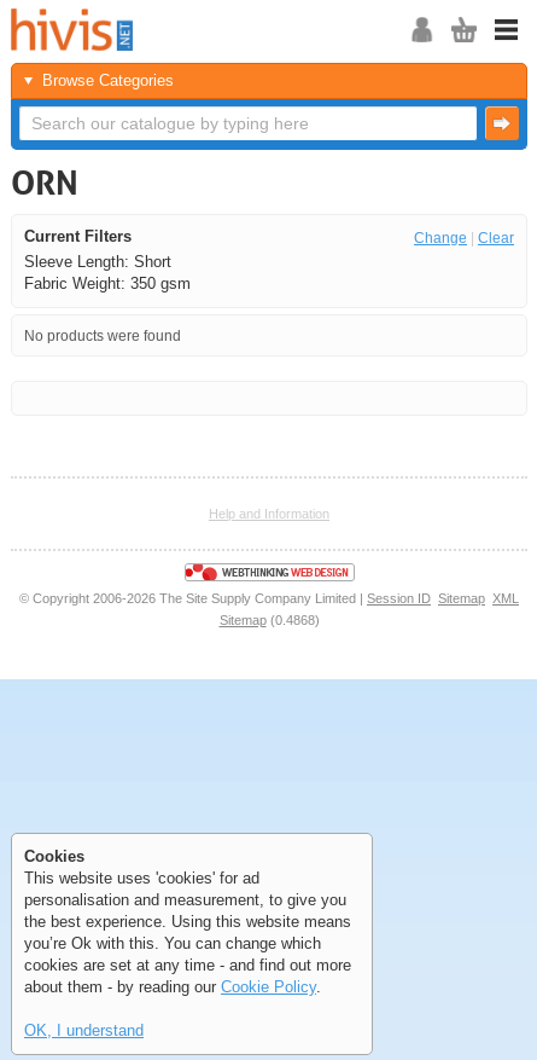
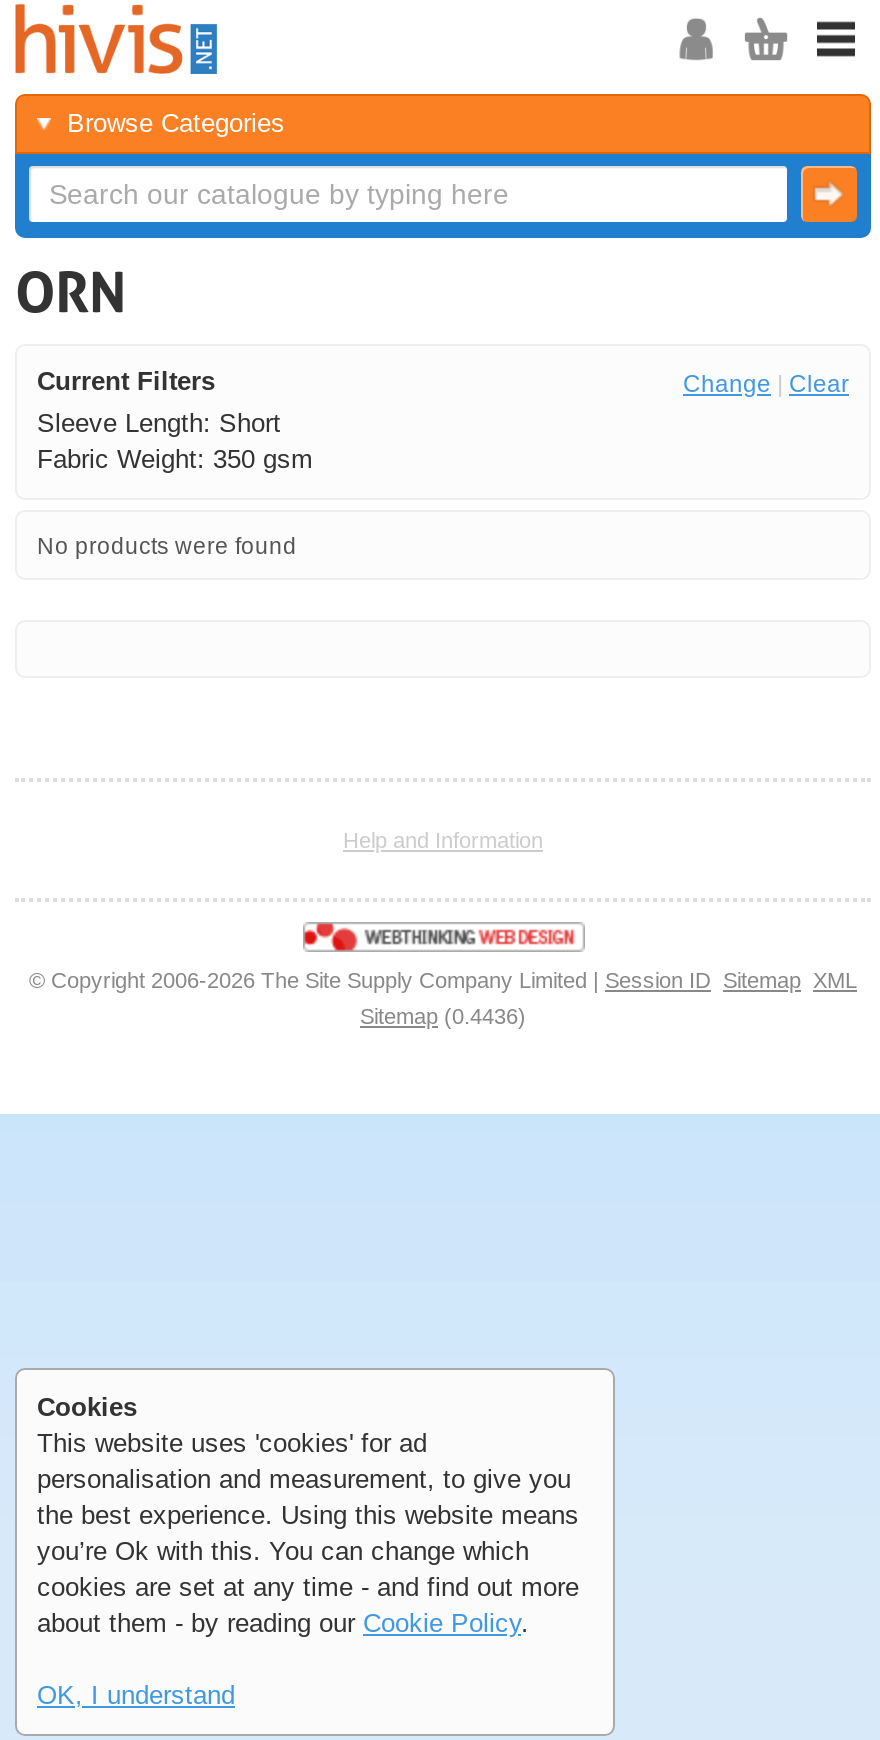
[219,613,319,627] Sitemap (0.4868) -> [360,1004,526,1028] Sitemap (0.4436)

